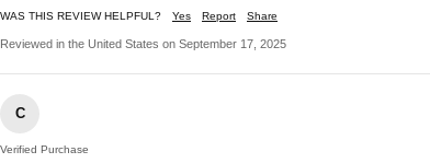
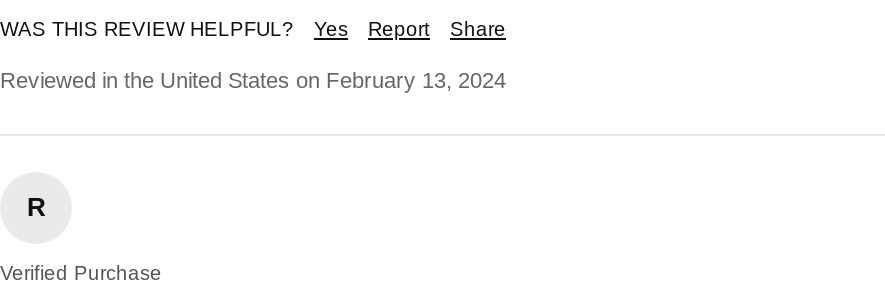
[0,37,286,50] Reviewed in the United States on September 17, 2025 -> [0,67,506,91] Reviewed in the United States on February 13, 2024
[15,105,25,121] C -> [27,191,45,221] R

